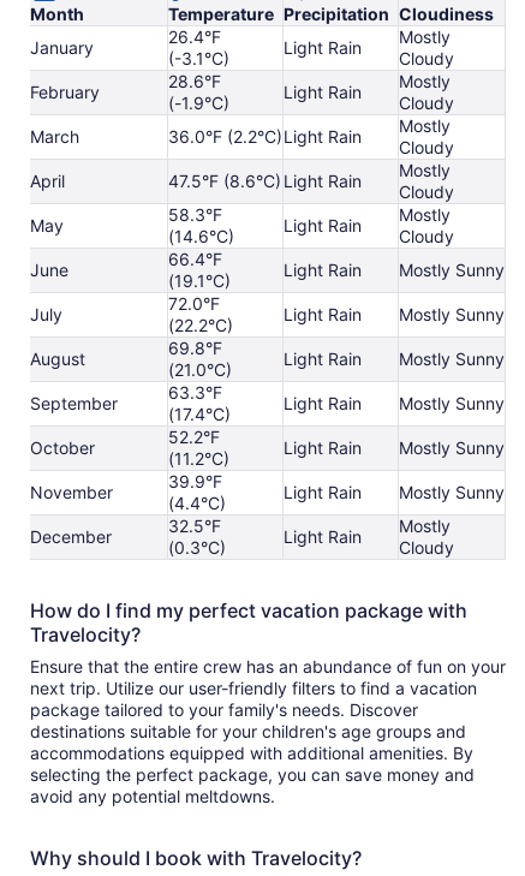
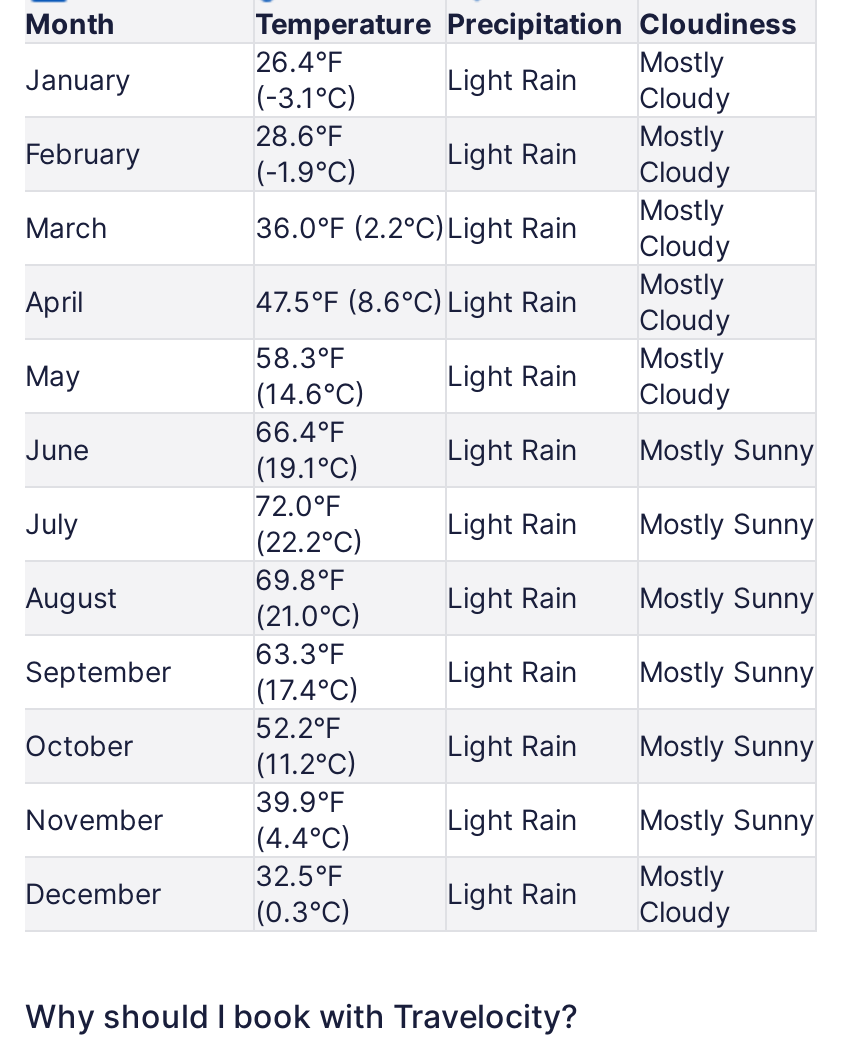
[30,599,506,807] How do I find my perfect vacation package with | Travelocity? | Ensure that the entire crew has an abundance of fun on your | next trip. Utilize our user-friendly filters to find a vacation | package tailored to your family's needs. Discover | destinations suitable for your children's age groups and | accommodations equipped with additional amenities. By | selecting the perfect package, you can save money and | avoid any potential meltdowns. -> none

